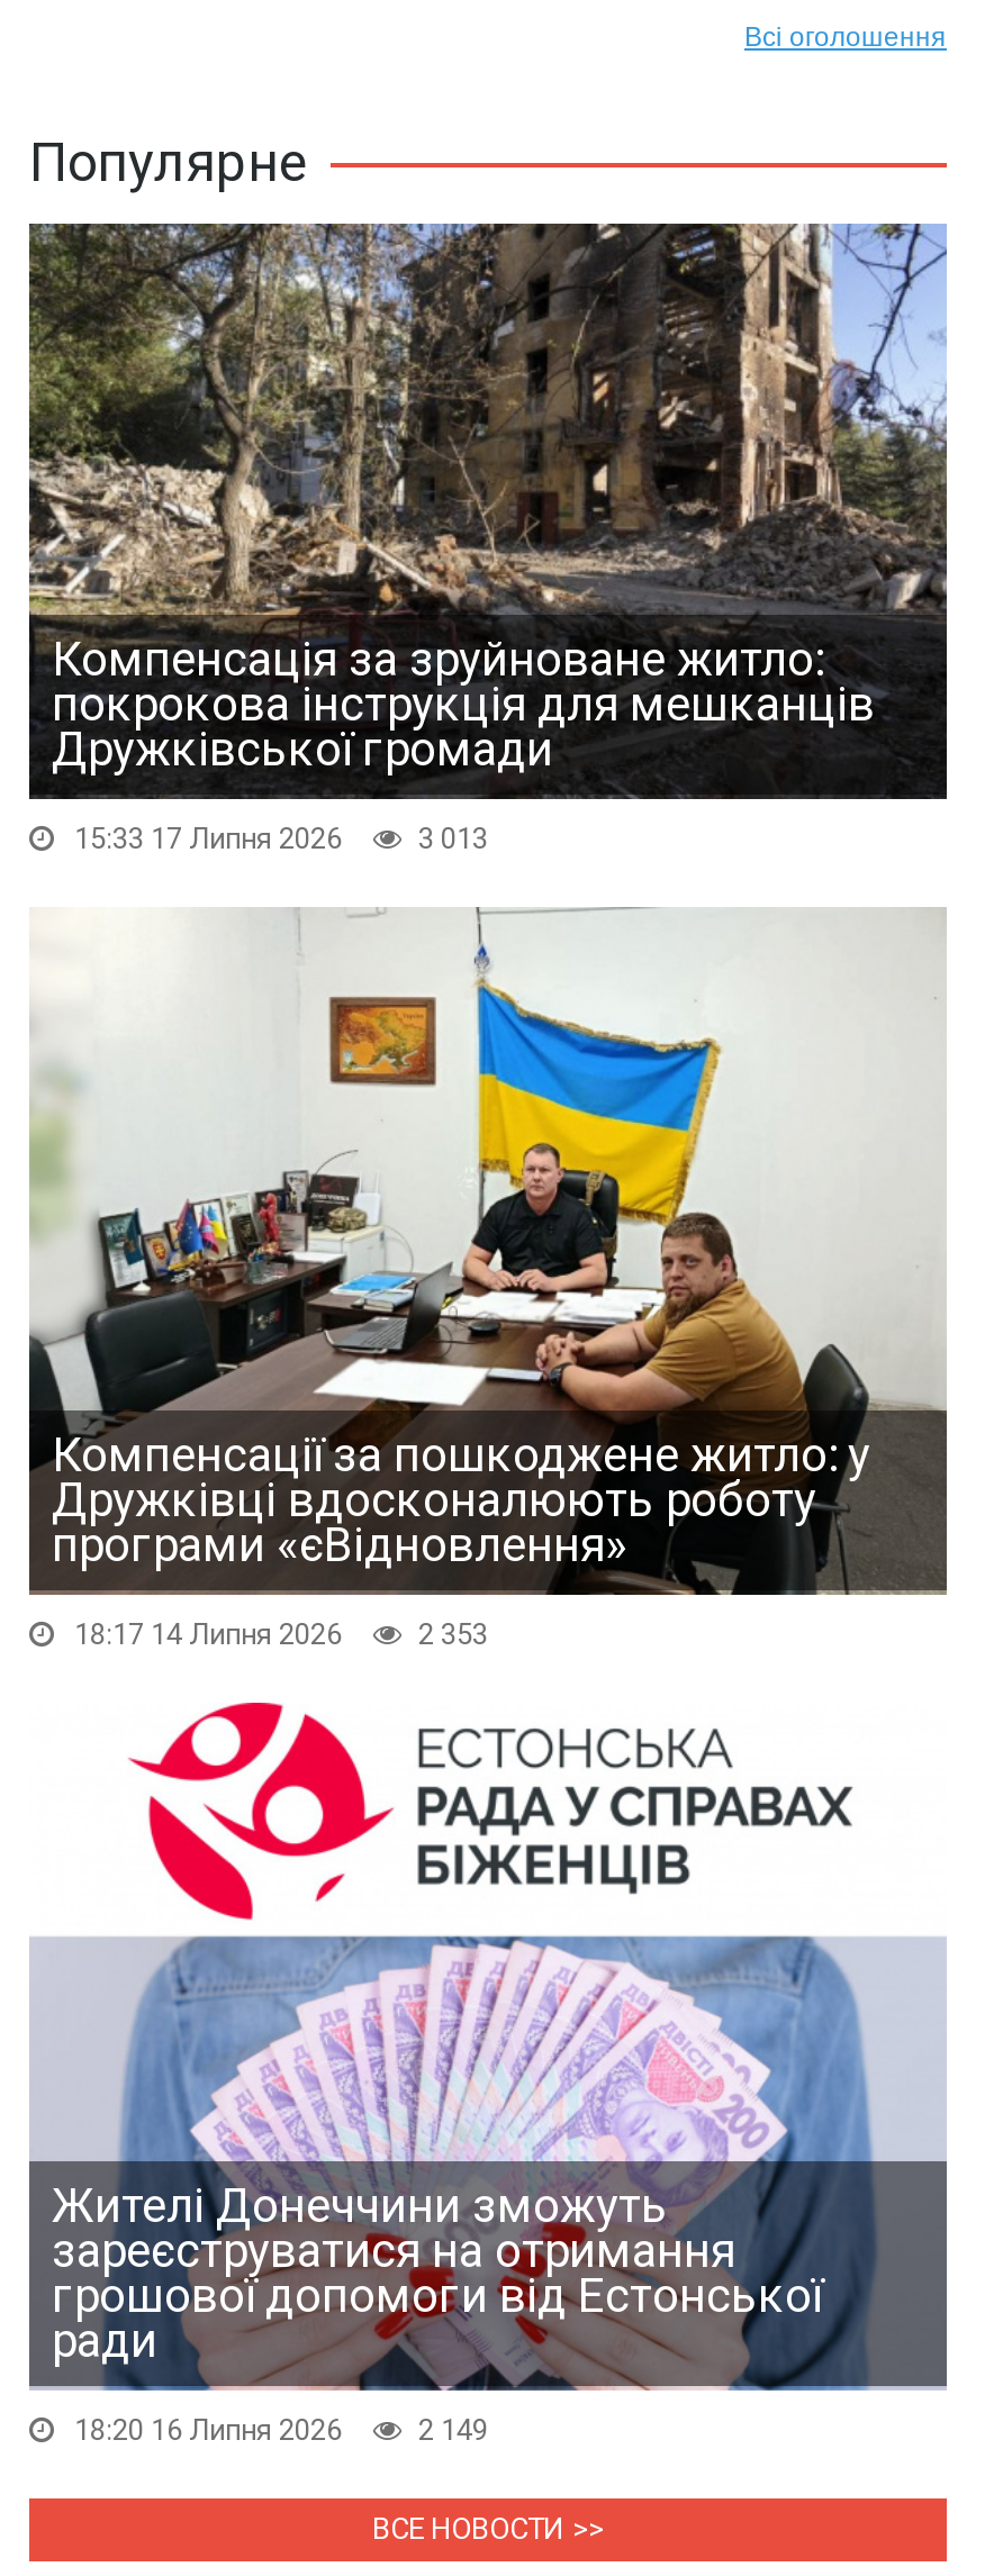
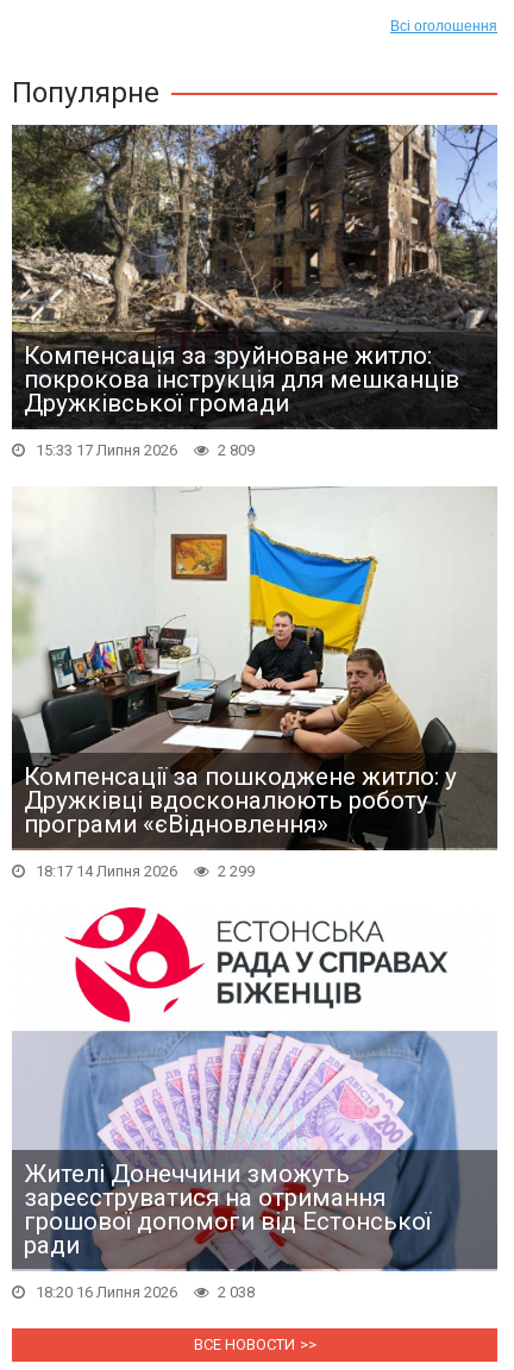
[418,822,488,856] 3 013 -> [218,441,255,459] 2 809
[418,1618,488,1651] 2 353 -> [218,862,255,880] 2 299
[418,2413,488,2447] 2 149 -> [218,1283,255,1301] 2 038

